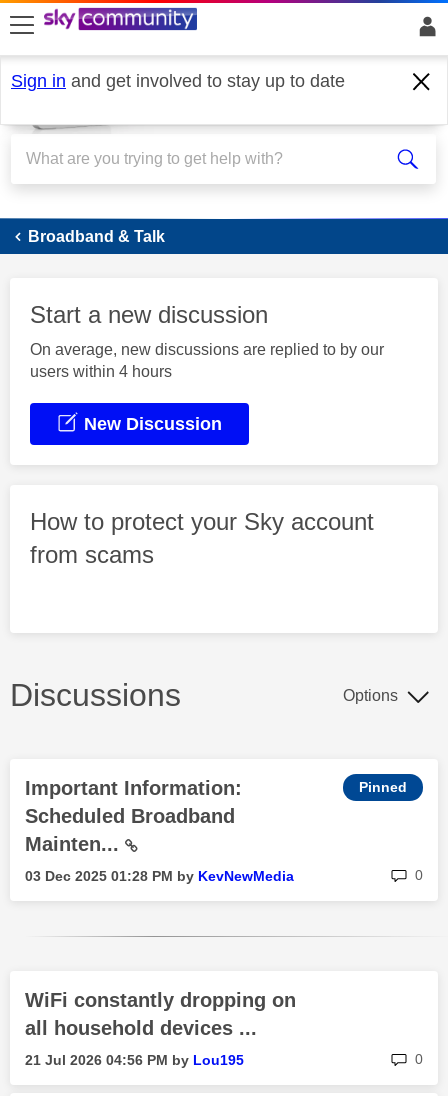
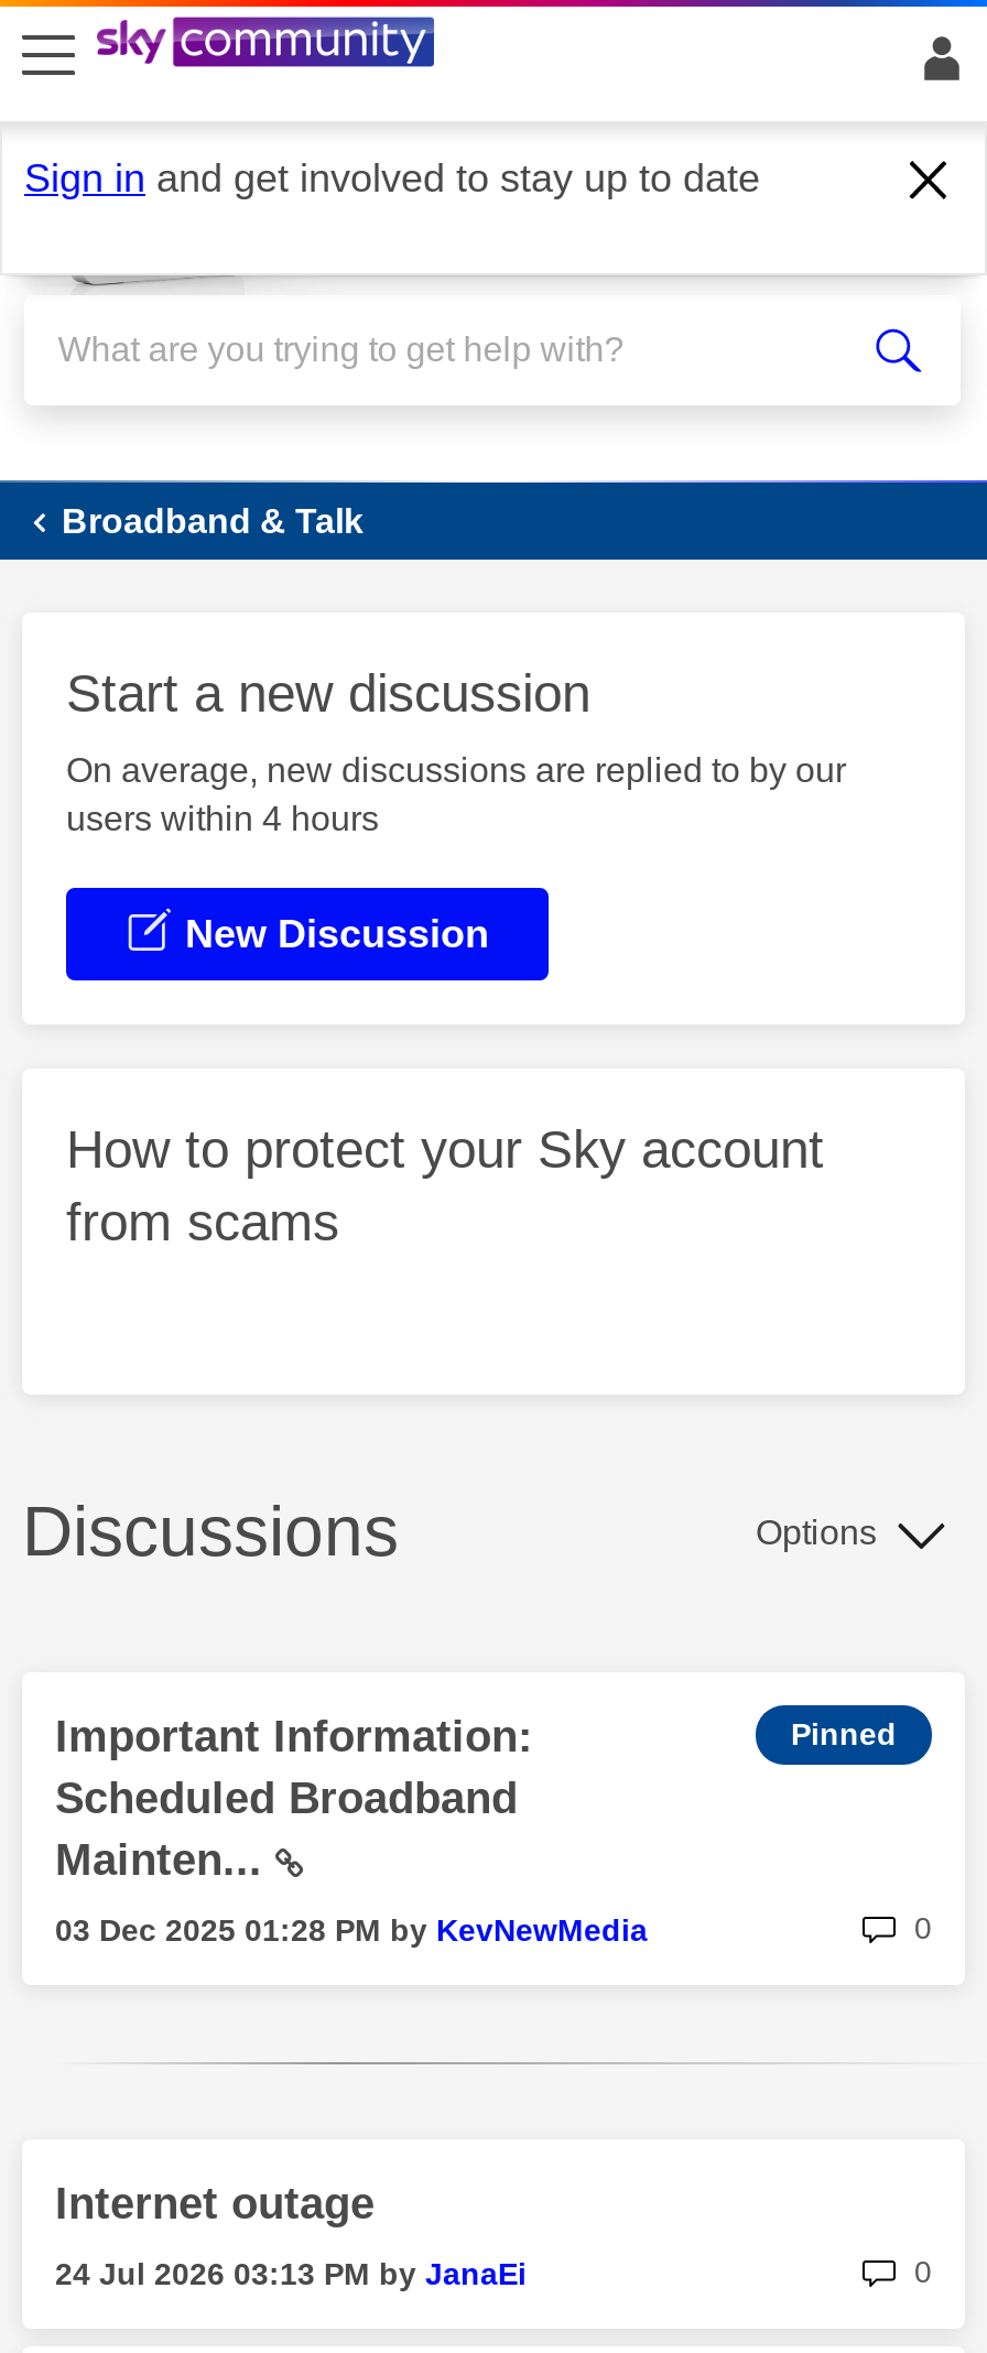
[25,989,296,1039] WiFi constantly dropping on | all household devices ... -> [55,2179,375,2227] Internet outage
[25,1052,244,1068] 21 Jul 2026 04:56 PM by Lou195 -> [55,2256,527,2291] 24 Jul 2026 03:13 PM by JanaEi

